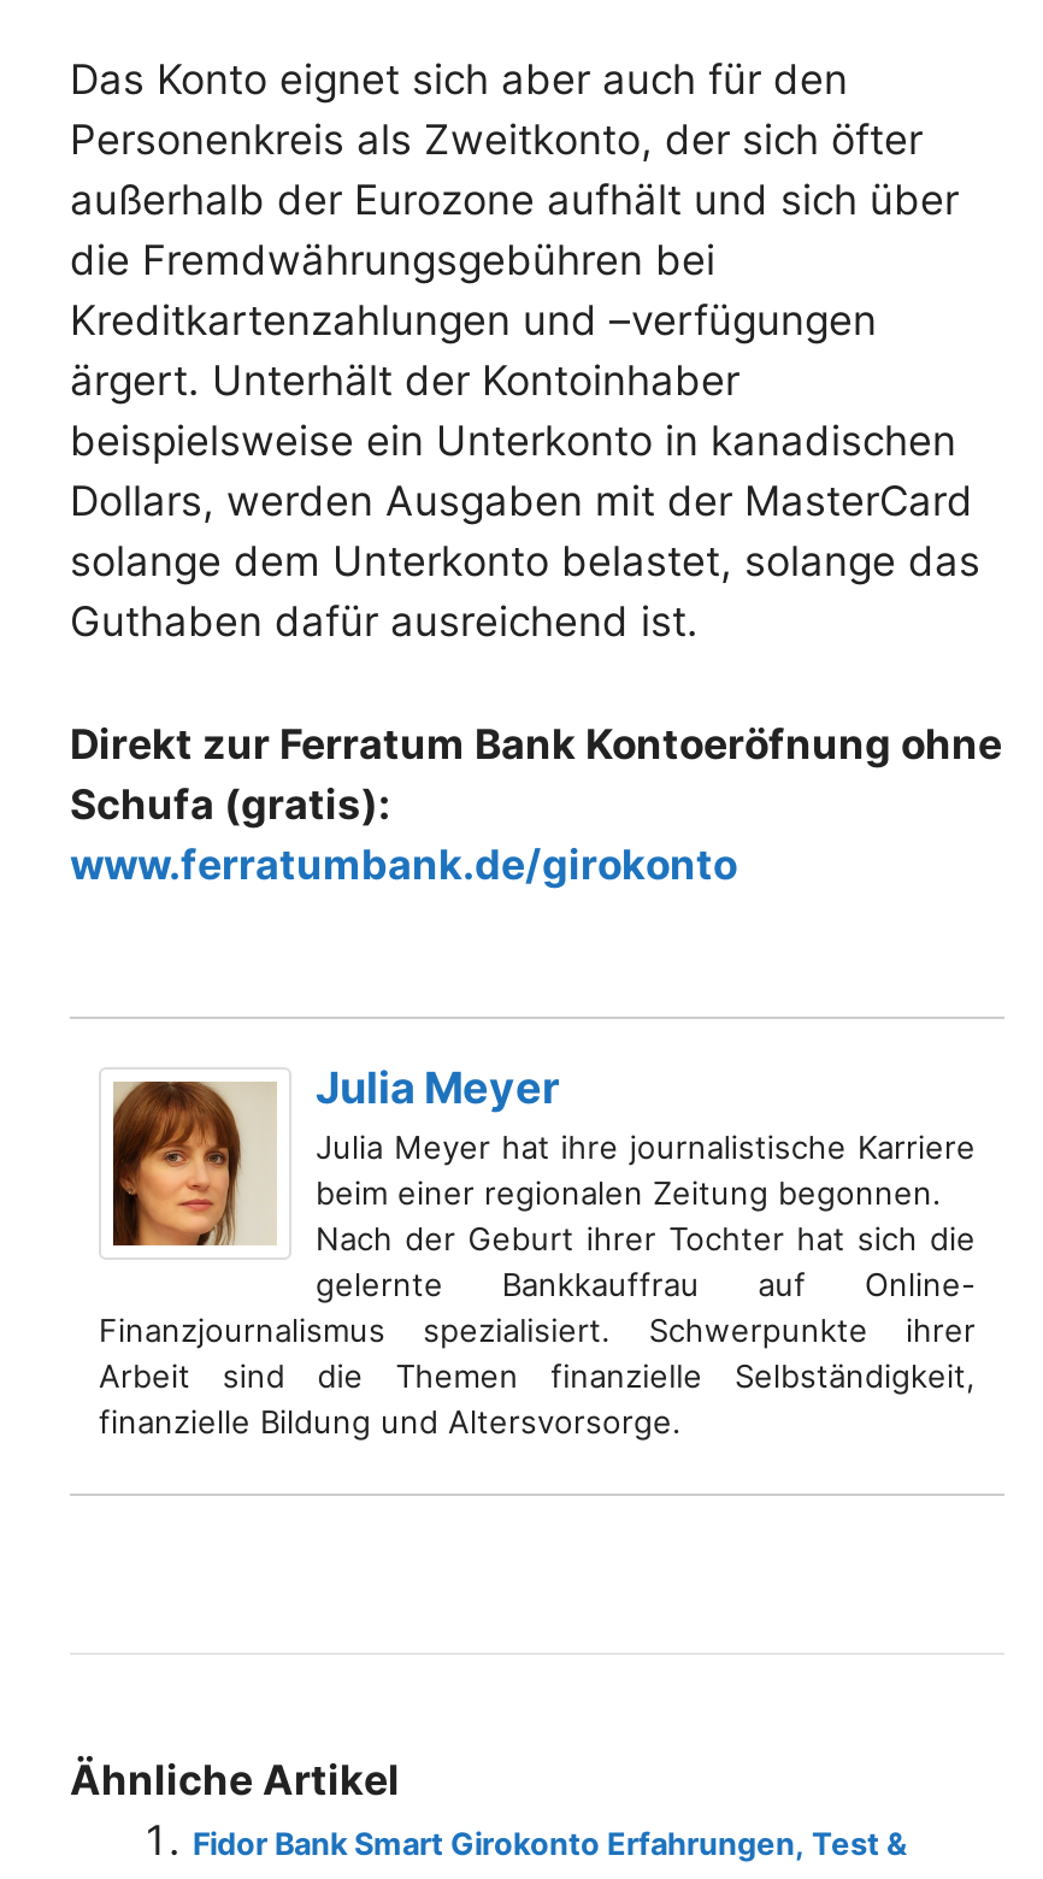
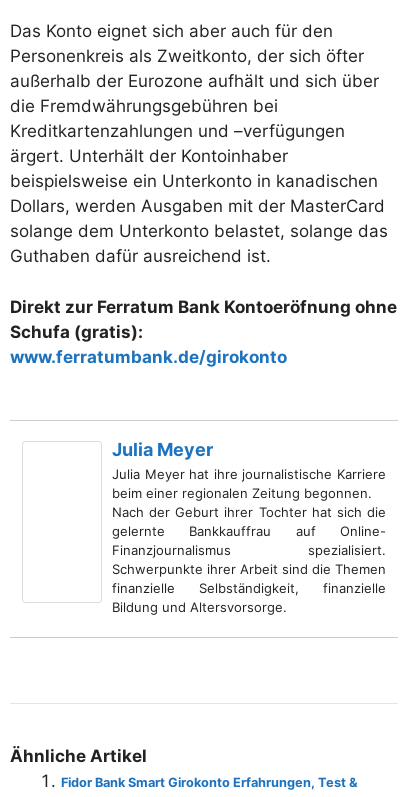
[111,1079,279,1248] [image] -> none

